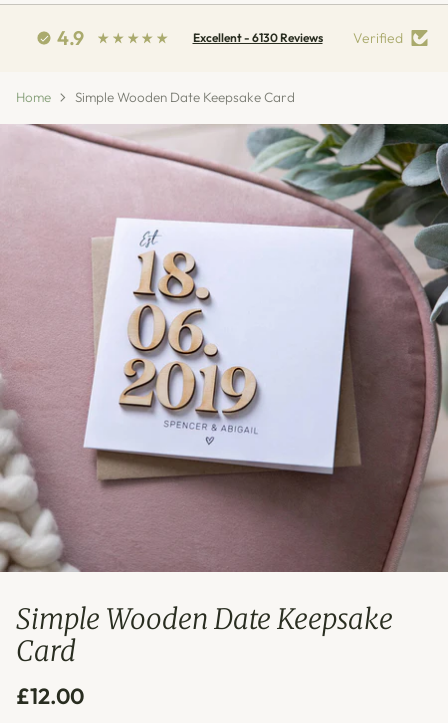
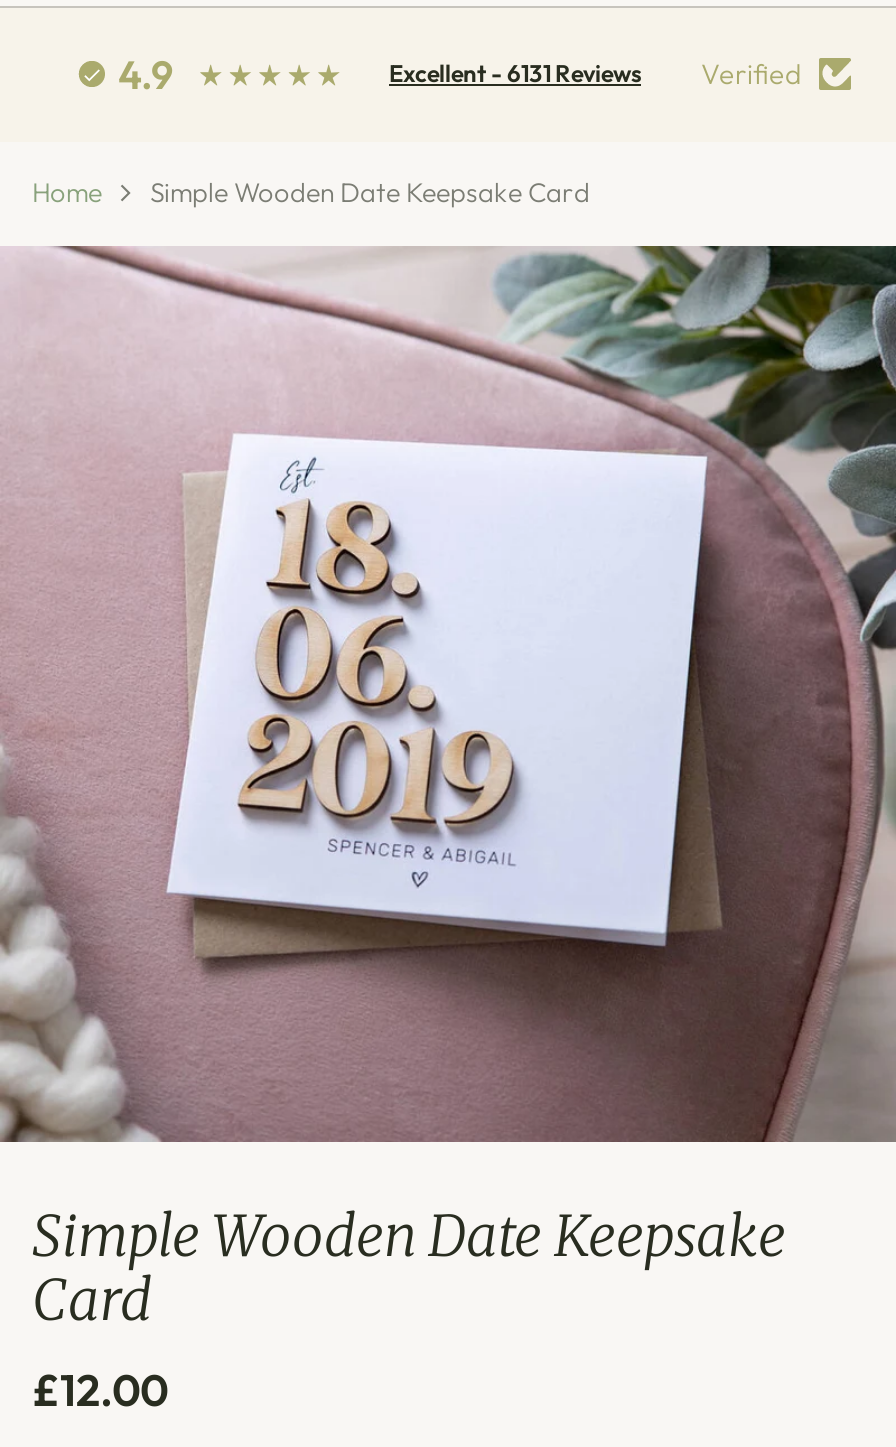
[192,30,322,45] Excellent - 6130 Reviews -> [389,59,641,89] Excellent - 6131 Reviews

